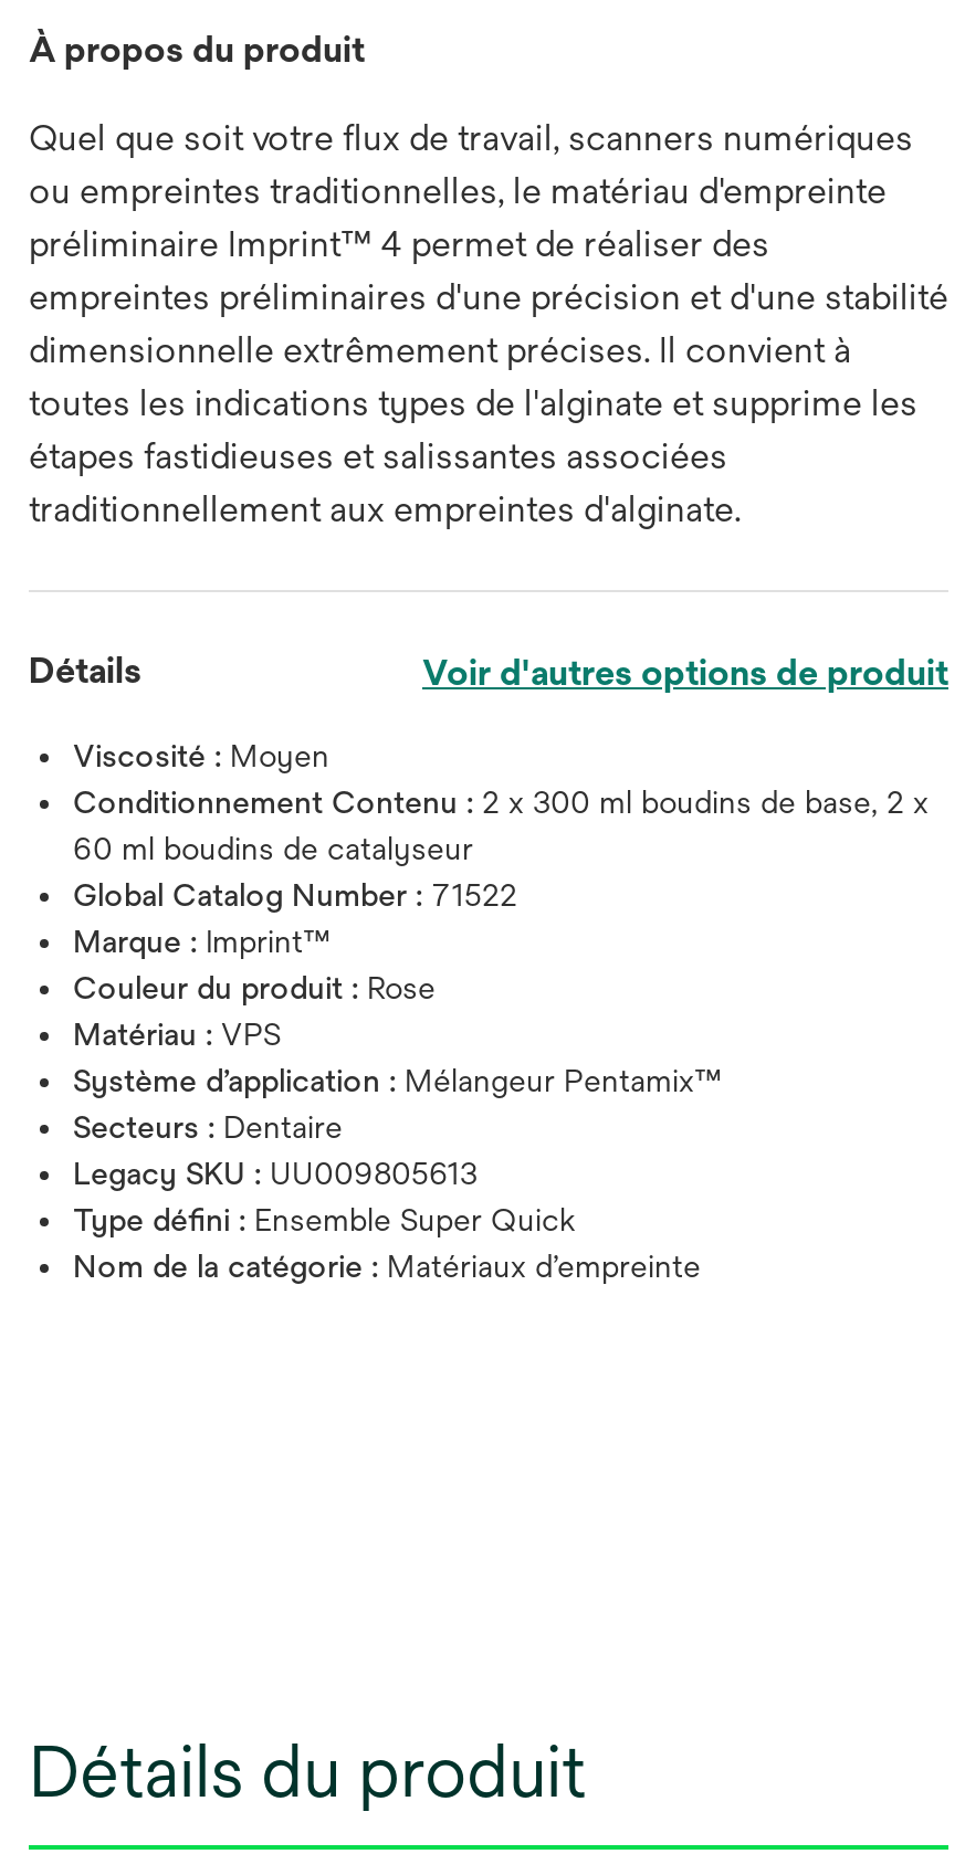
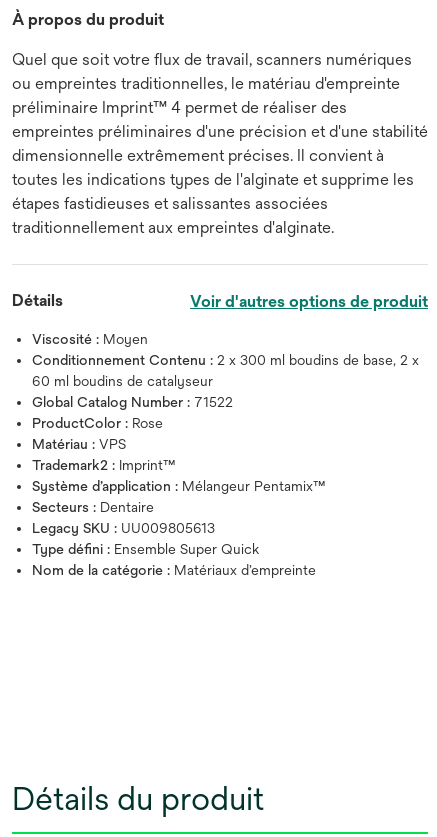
[73,924,436,1005] Marque : Imprint™ | Couleur du produit : Rose -> [32,415,163,431] ProductColor : Rose
moved [73,1016,281,1052] -> [32,436,126,452]: Matériau : VPS
none -> [32,457,176,473] Trademark2 : Imprint™

